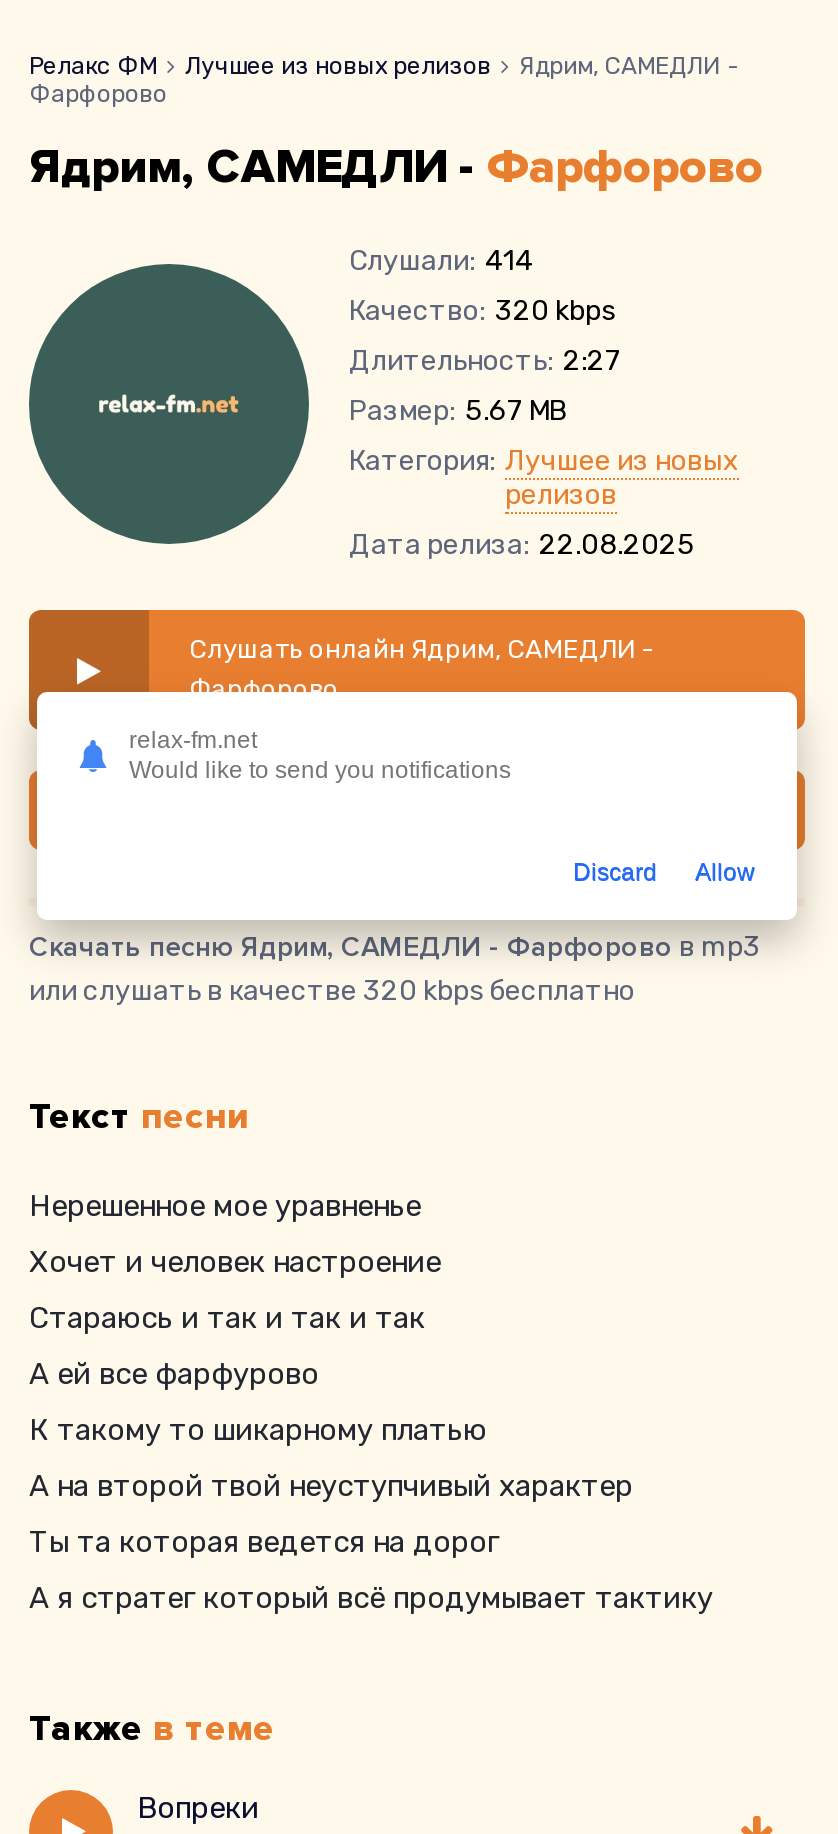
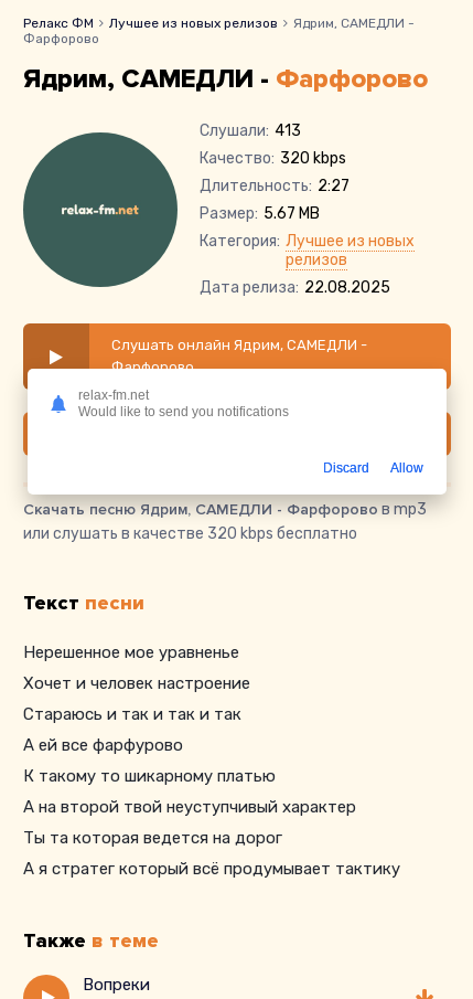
[349,244,533,278] Слушали: 414 -> [200,121,301,140] Слушали: 413

